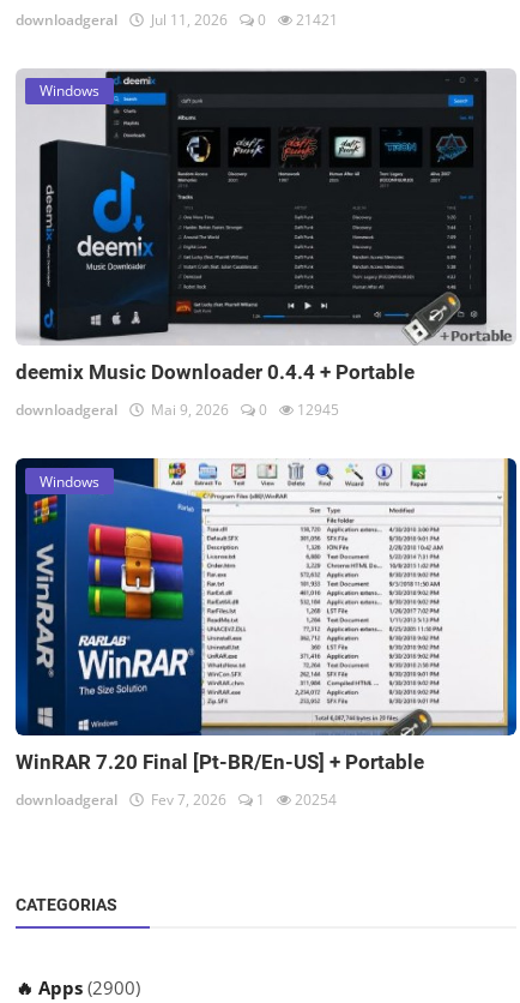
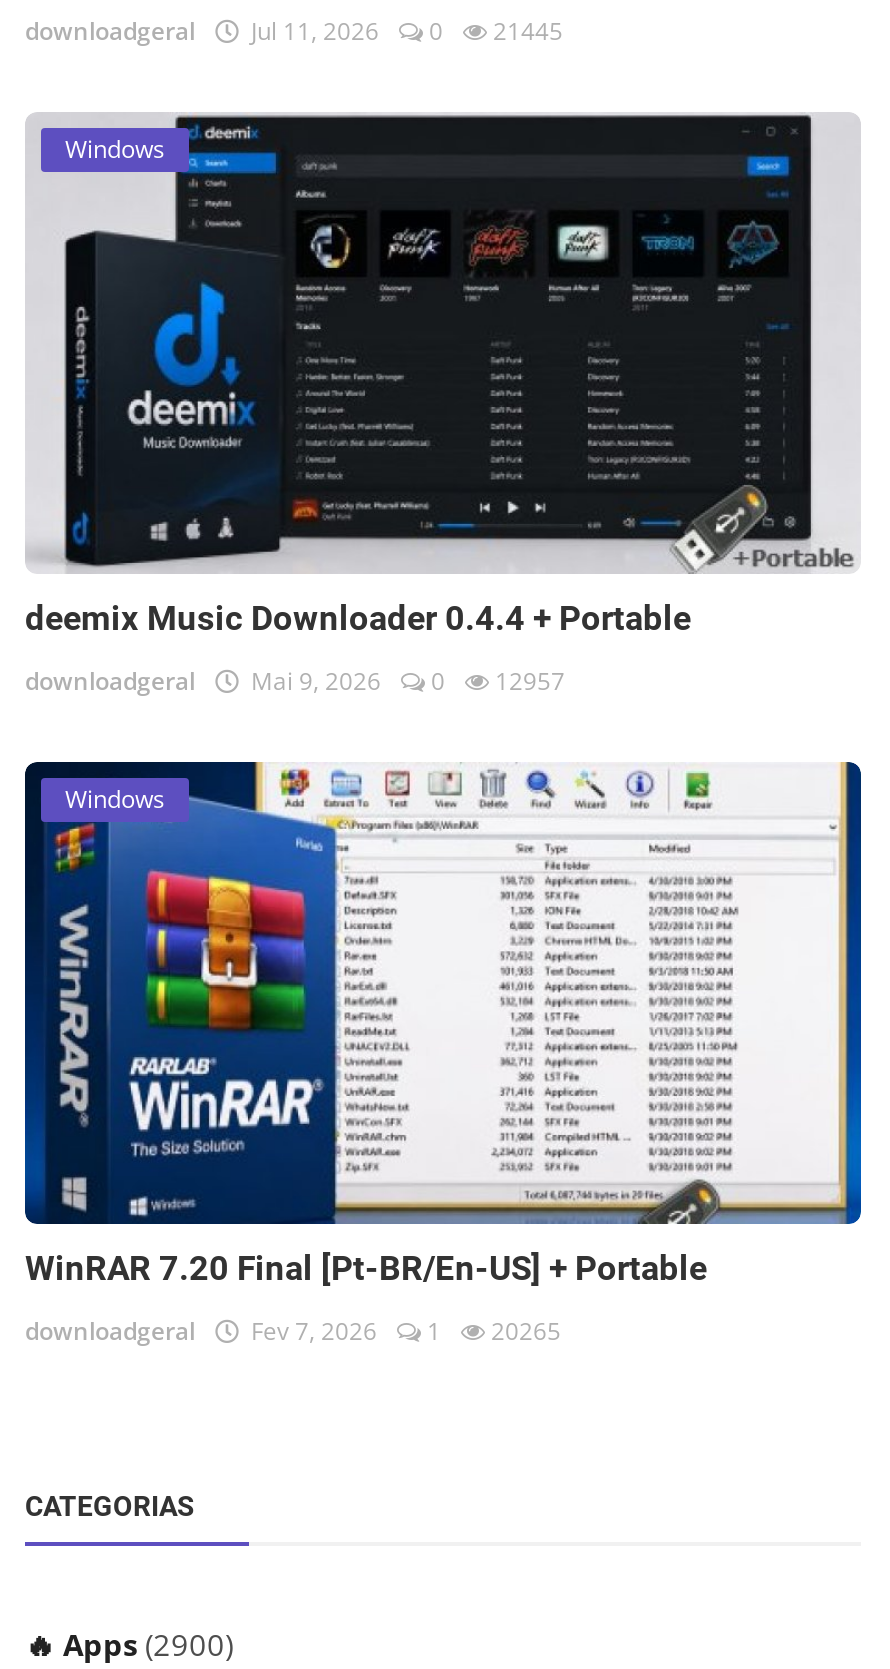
[16,9,338,30] downloadgeral Jul 11, 2026 0 21421 -> [25,13,563,47] downloadgeral Jul 11, 2026 0 21445
[16,400,339,420] downloadgeral Mai 9, 2026 0 12945 -> [25,663,565,697] downloadgeral Mai 9, 2026 0 12957
[16,790,337,810] downloadgeral Fev 7, 2026 1 20254 -> [25,1314,561,1348] downloadgeral Fev 7, 2026 1 20265

